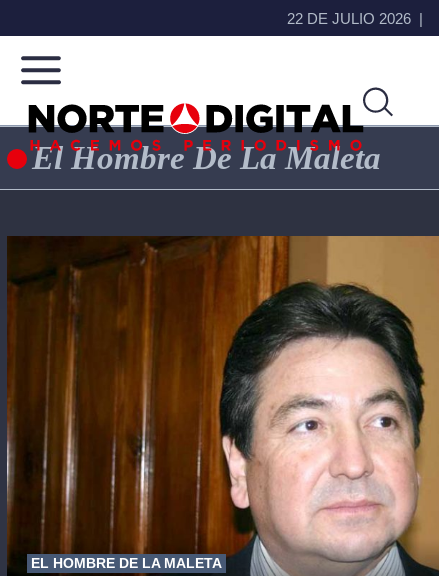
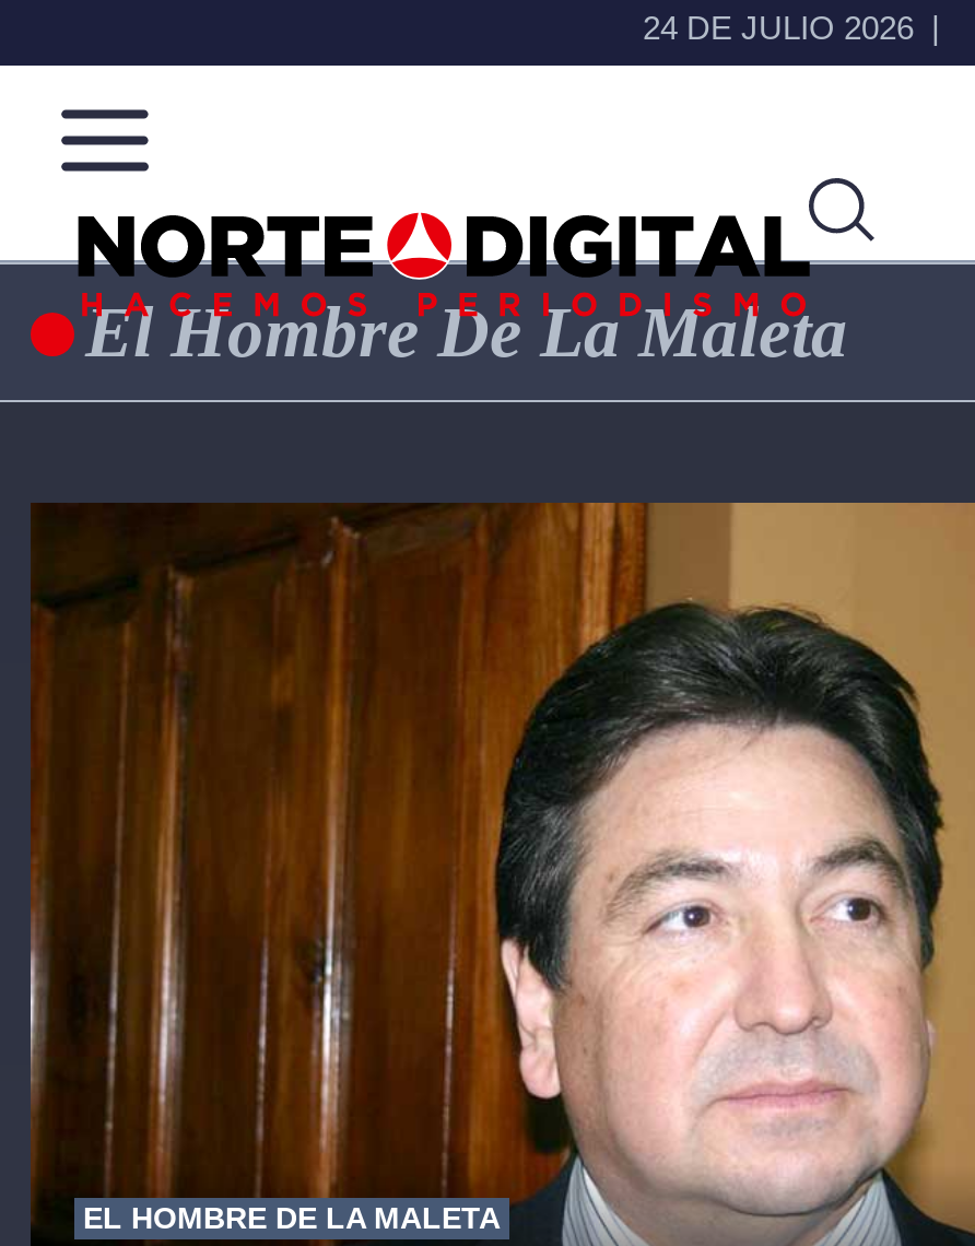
[287,10,411,27] 22 DE JULIO 2026 -> [643,9,914,46] 24 DE JULIO 2026

